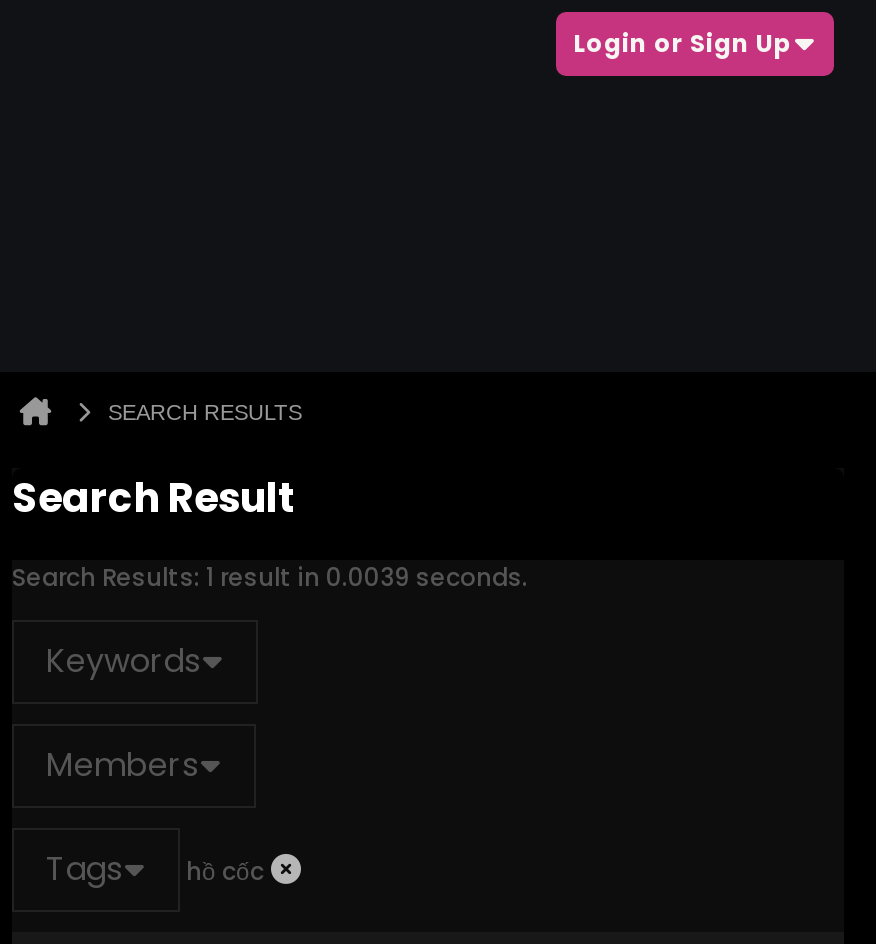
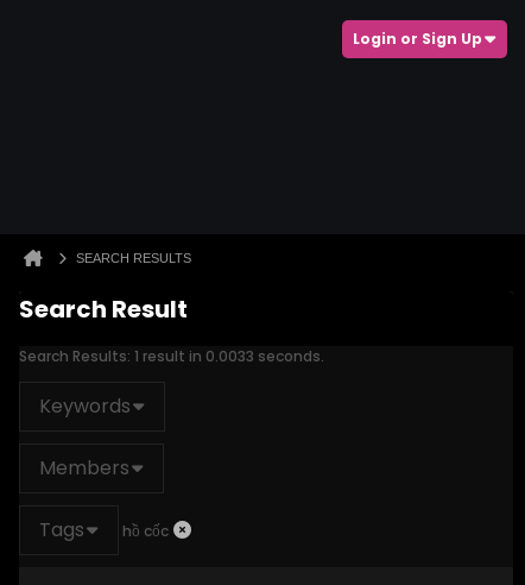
[12,560,528,594] Search Results: 1 result in 0.0039 seconds. -> [19,346,324,366] Search Results: 1 result in 0.0033 seconds.

